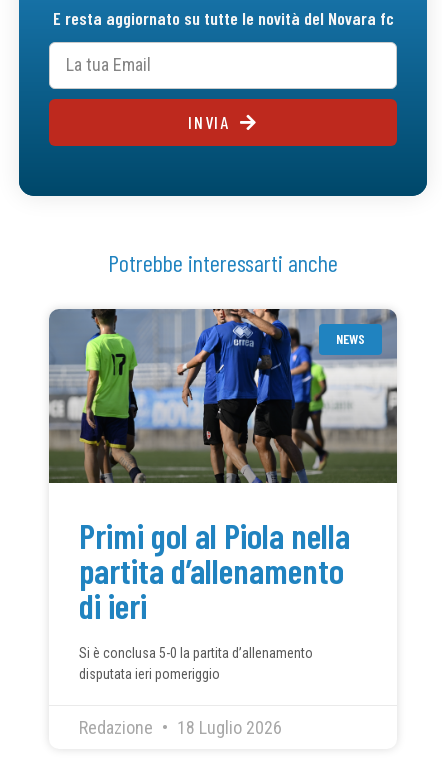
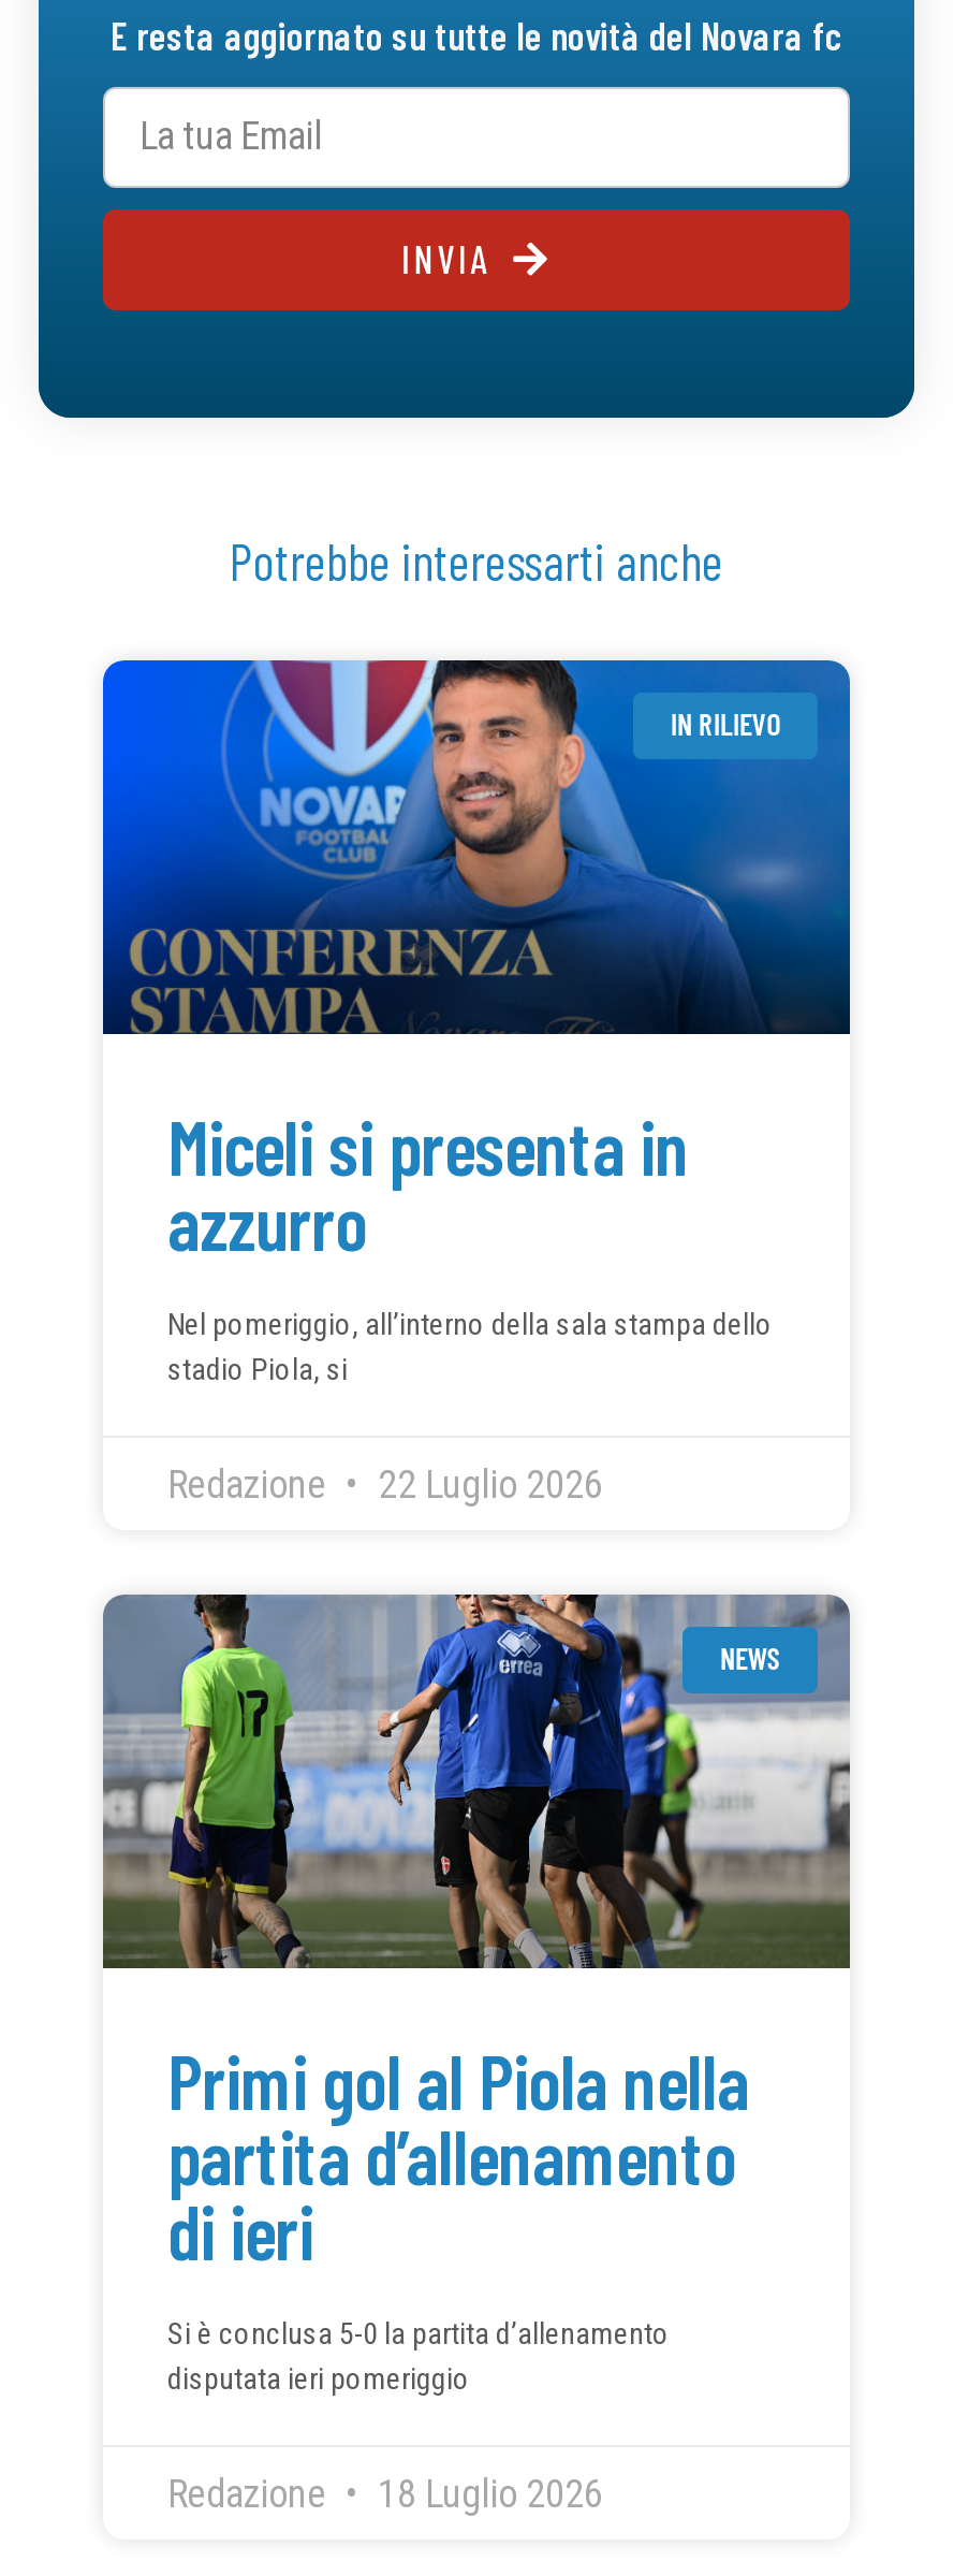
none -> [101,658,852,1034] [image] | IN RILIEVO
none -> [167,1100,773,1506] Miceli si presenta in | azzurro | Nel pomeriggio, all’interno della sala stampa dello | stadio Piola, si | Redazione | 22 Luglio 2026

